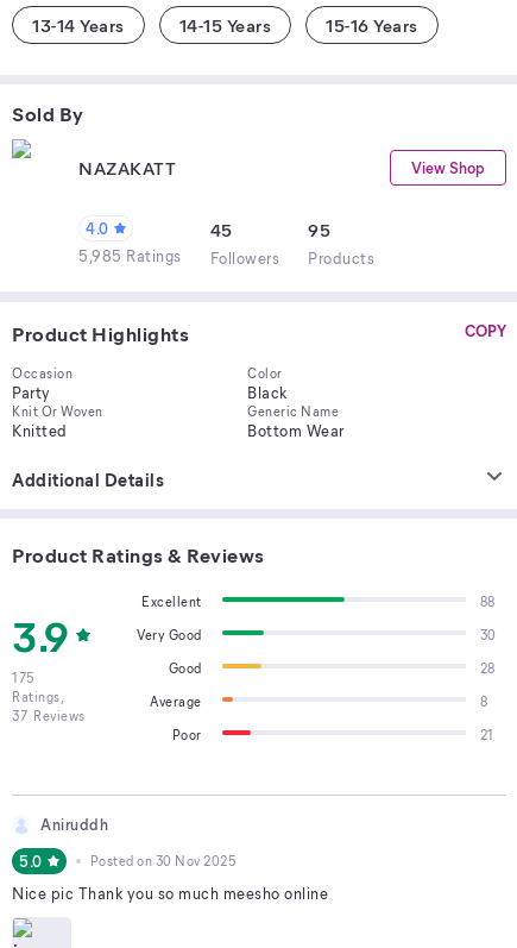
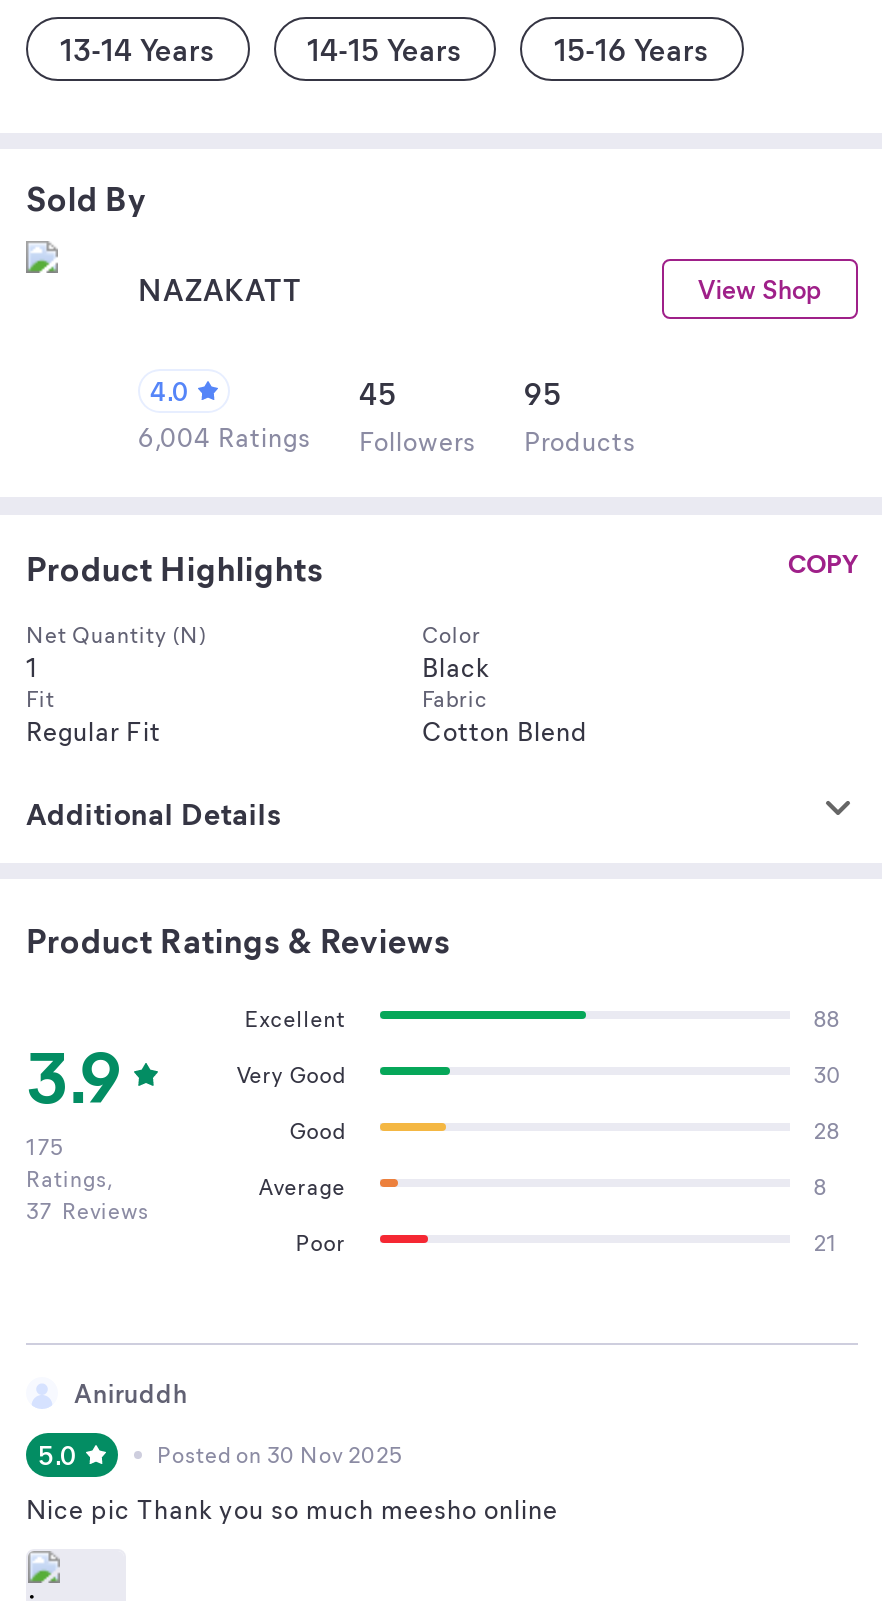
[78,245,374,268] 5,985 Ratings Followers Products -> [138,419,636,457] 6,004 Ratings Followers Products
[12,364,72,402] Occasion | Party -> [26,619,206,683] Net Quantity (N) | 1
[12,402,103,440] Knit Or Woven | Knitted -> [26,683,161,747] Fit | Regular Fit
[247,402,344,440] Generic Name | Bottom Wear -> [422,683,588,747] Fabric | Cotton Blend

